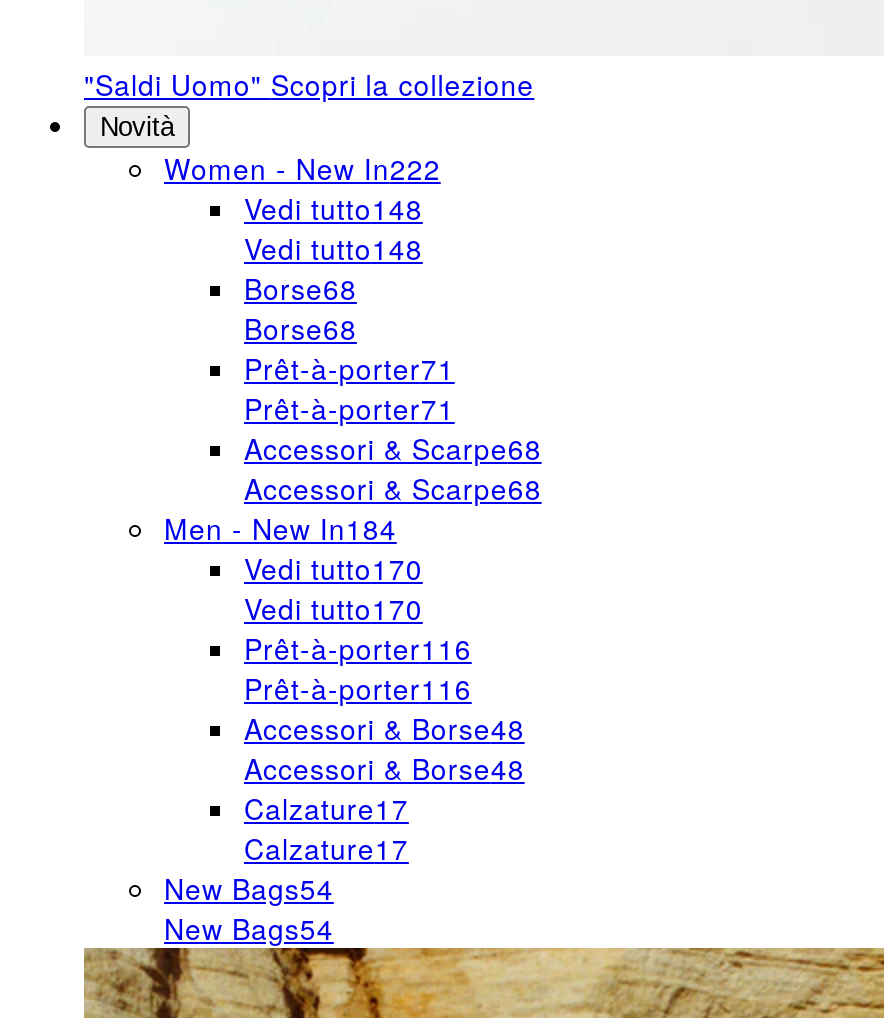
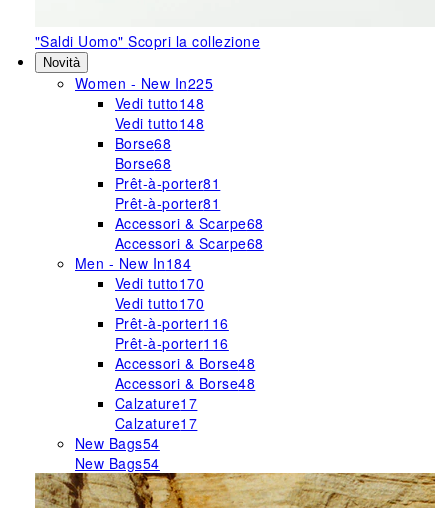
[164,148,441,188] Women - New In222 -> [75,73,213,93] Women - New In225
[244,348,455,388] Prêt-à-porter71 -> [115,173,220,193] Prêt-à-porter81
[244,388,455,428] Prêt-à-porter71 -> [115,193,220,213] Prêt-à-porter81

